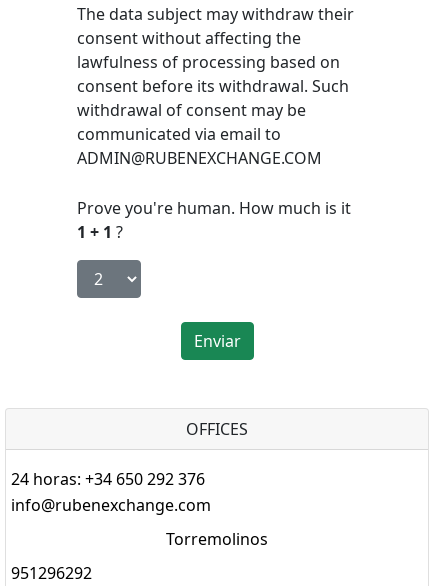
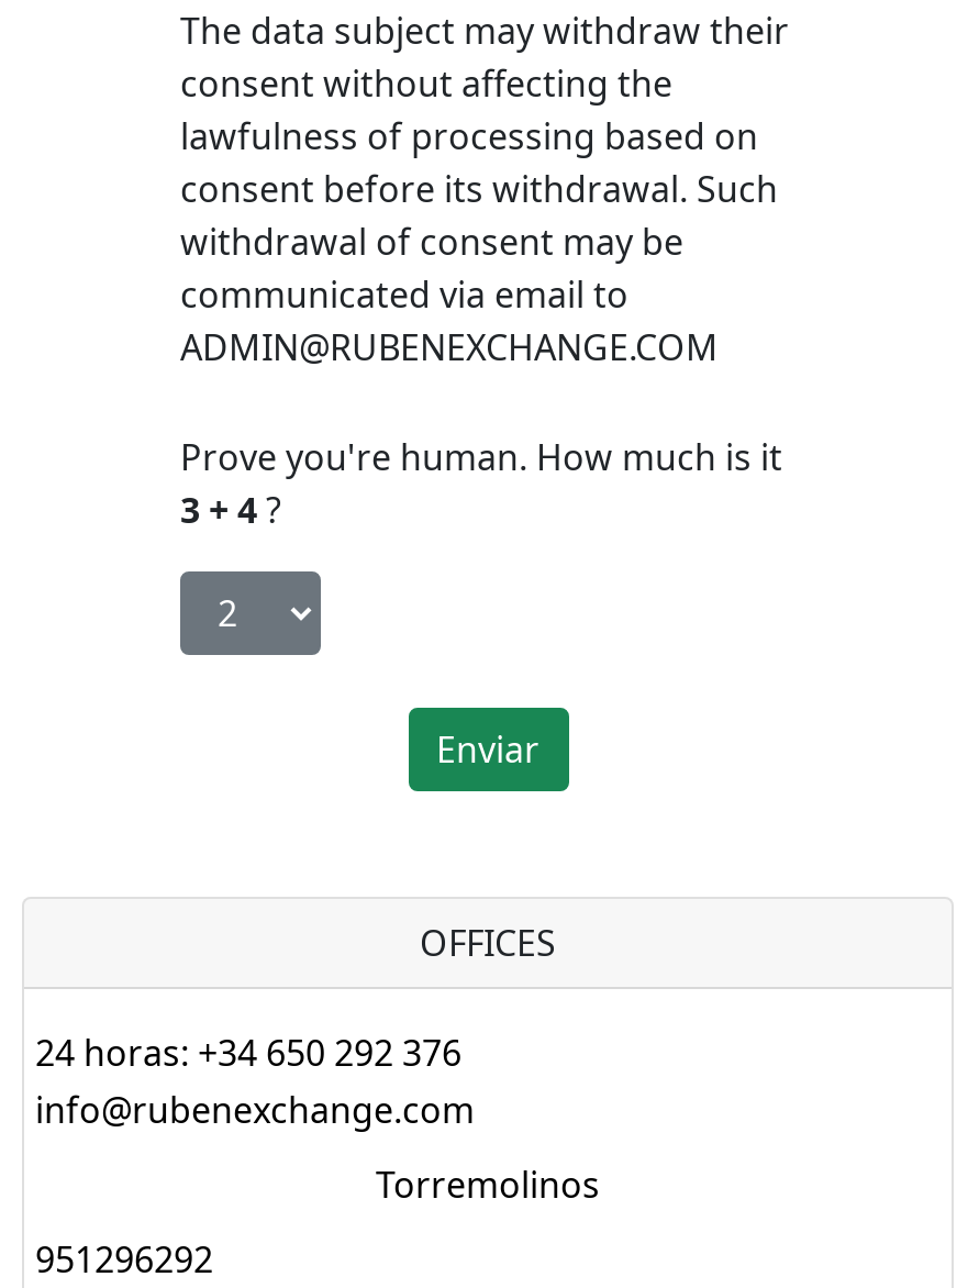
[77,221,123,243] 1 + 1? -> [180,486,281,534] 3 + 4?

